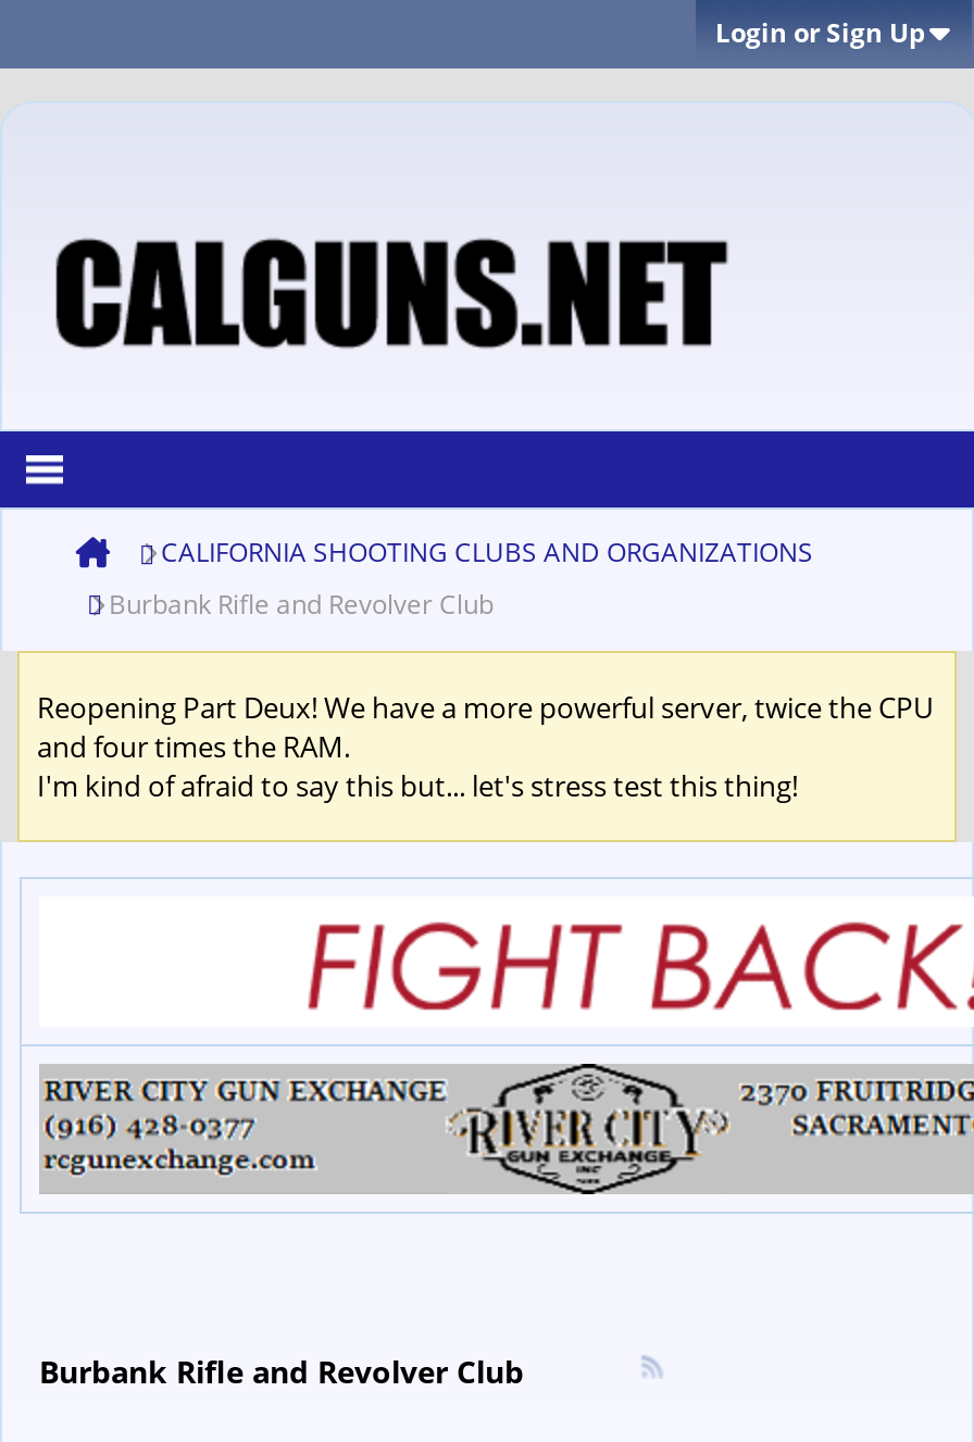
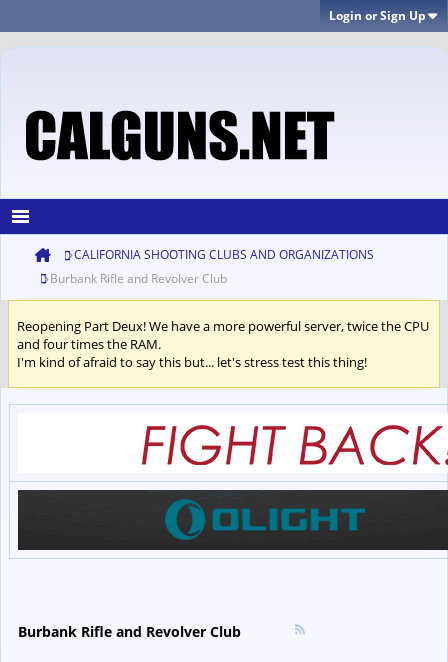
[41,1064,967,1194] [image] -> [18,489,445,551] [image]

